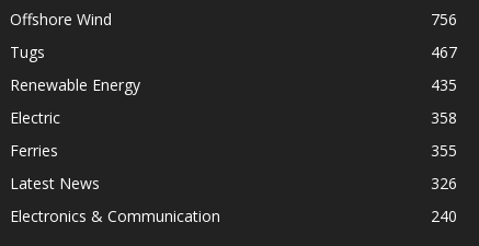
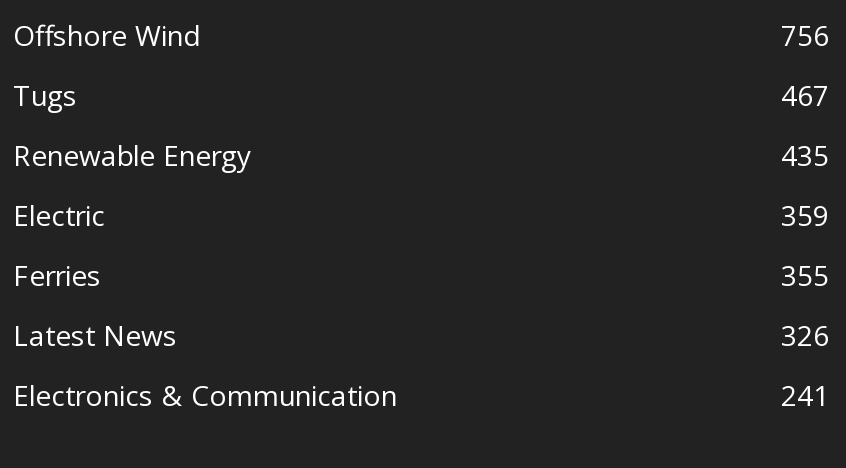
[431,107,457,128] 358 -> [781,196,829,234] 359
[431,206,457,226] 240 -> [781,376,829,414] 241

